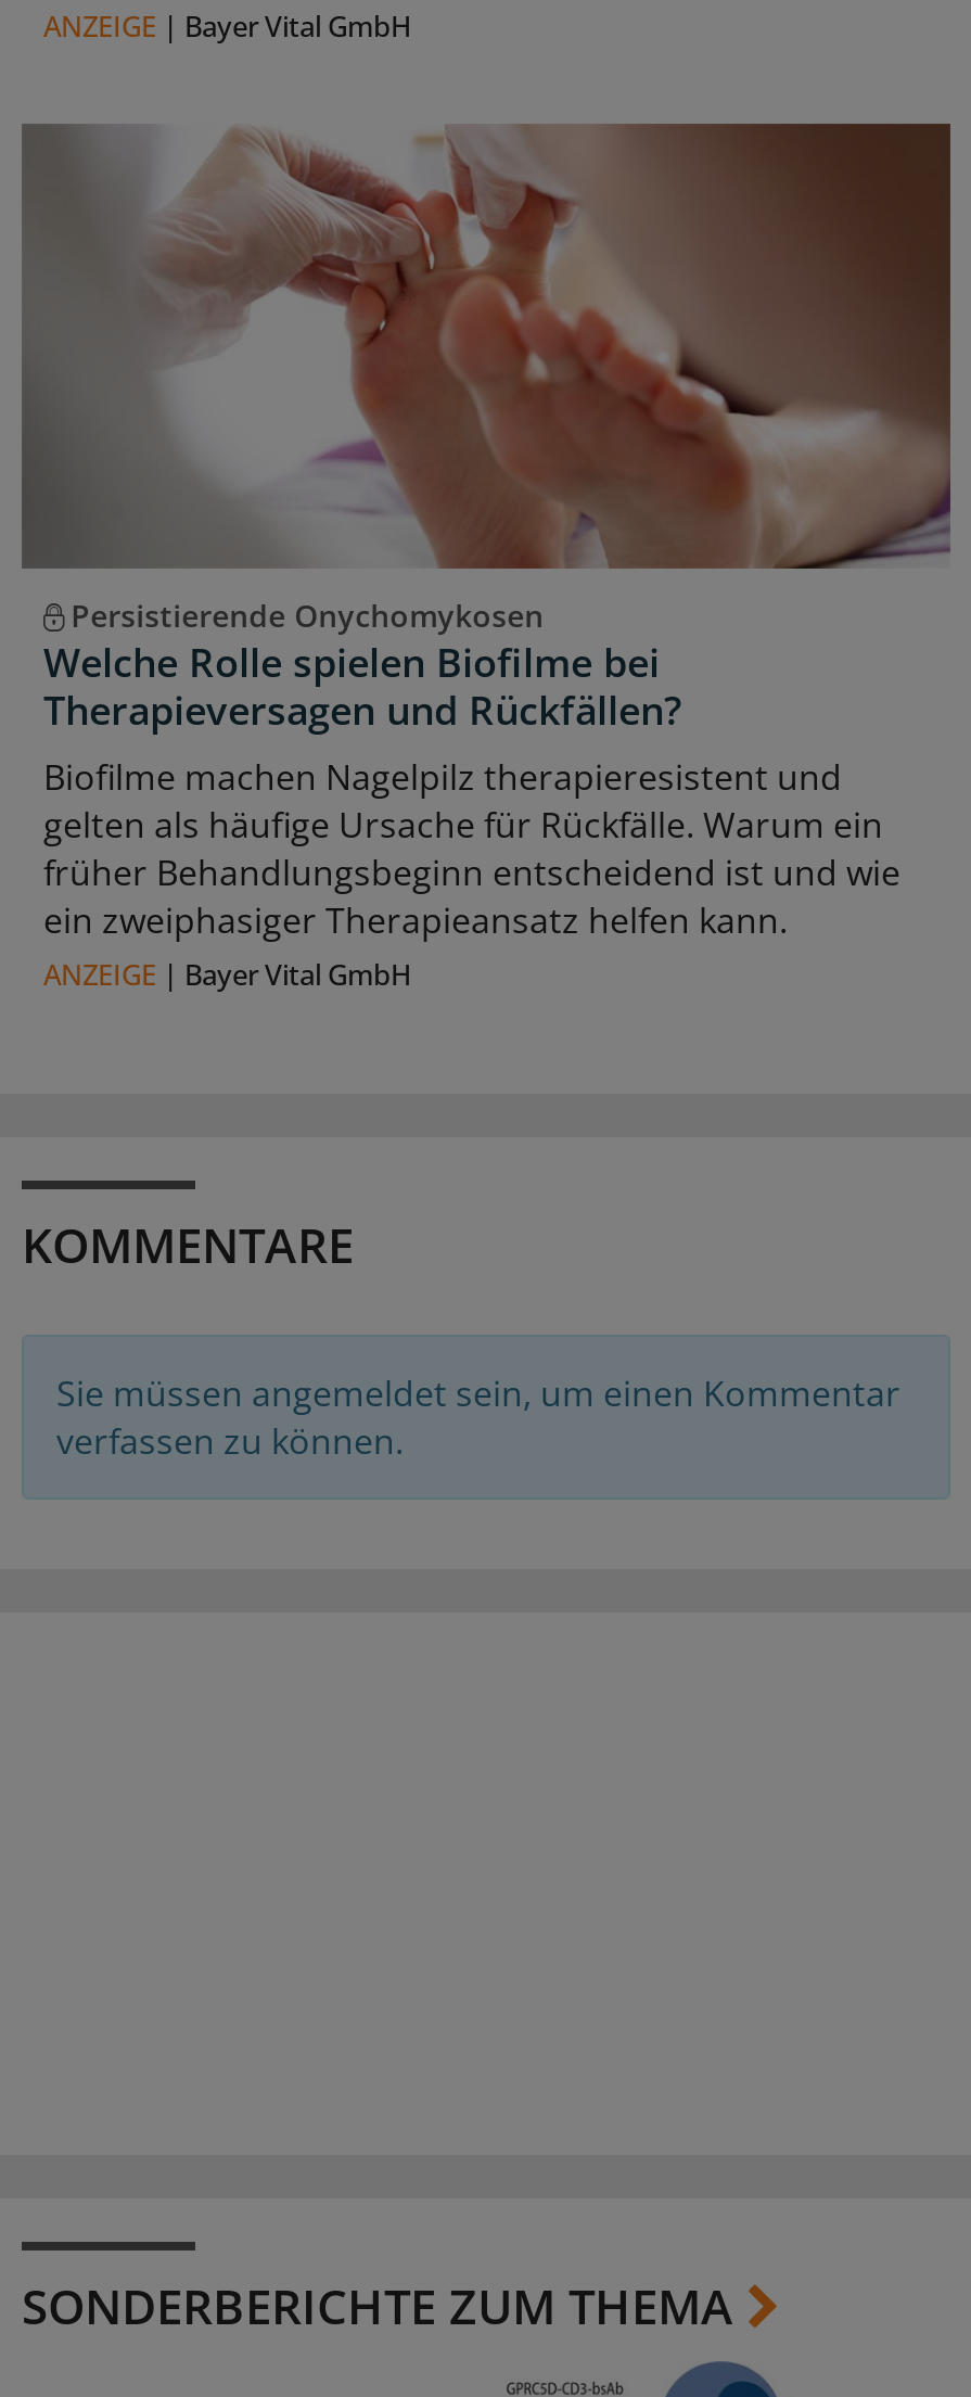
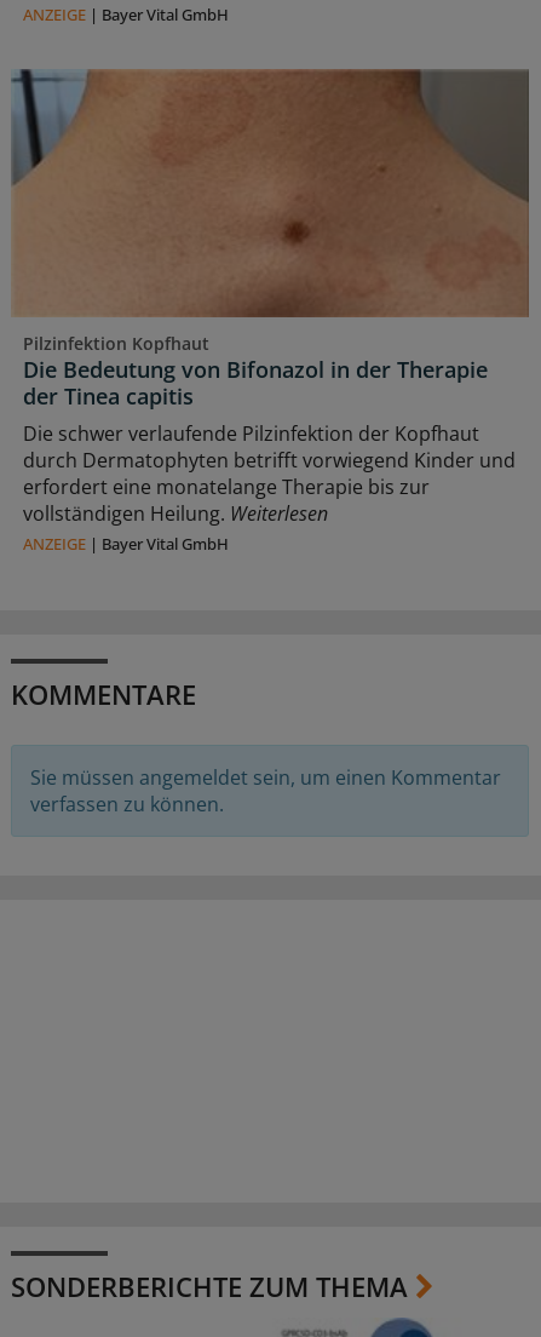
[20,122,953,944] [image] | Persistierende Onychomykosen | Welche Rolle spielen Biofilme bei | Therapieversagen und Rückfällen? | Biofilme machen Nagelpilz therapieresistent und | gelten als häufige Ursache für Rückfälle. Warum ein | früher Behandlungsbeginn entscheidend ist und wie | ein zweiphasiger Therapieansatz helfen kann. -> [11,68,530,526] [image] | Pilzinfektion Kopfhaut | Die Bedeutung von Bifonazol in der Therapie | der Tinea capitis | Die schwer verlaufende Pilzinfektion der Kopfhaut | durch Dermatophyten betrifft vorwiegend Kinder und | erfordert eine monatelange Therapie bis zur | vollständigen Heilung. Weiterlesen

